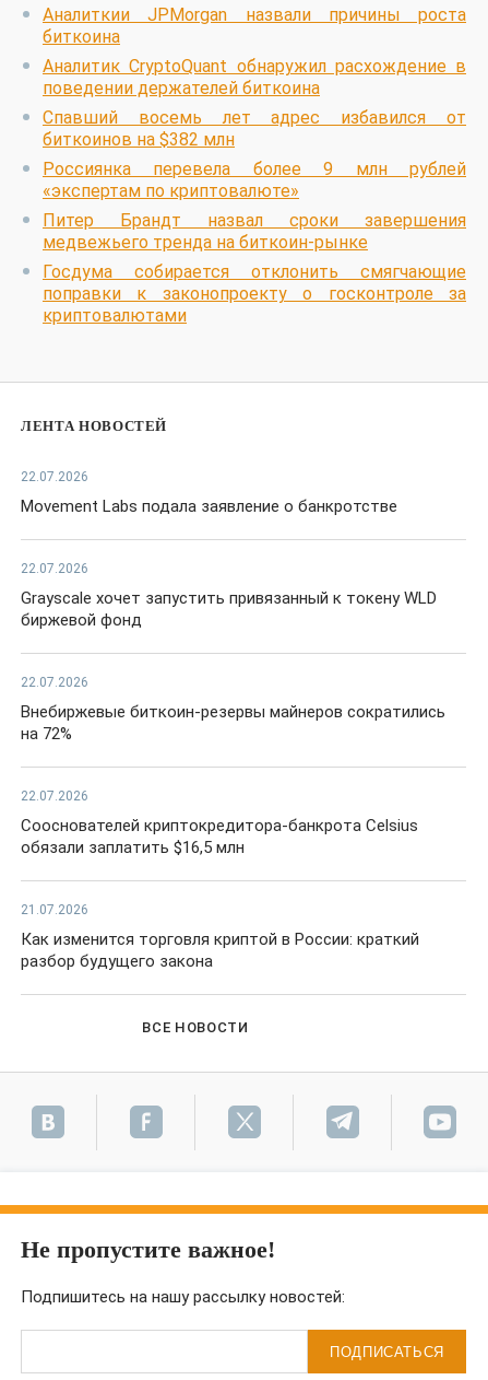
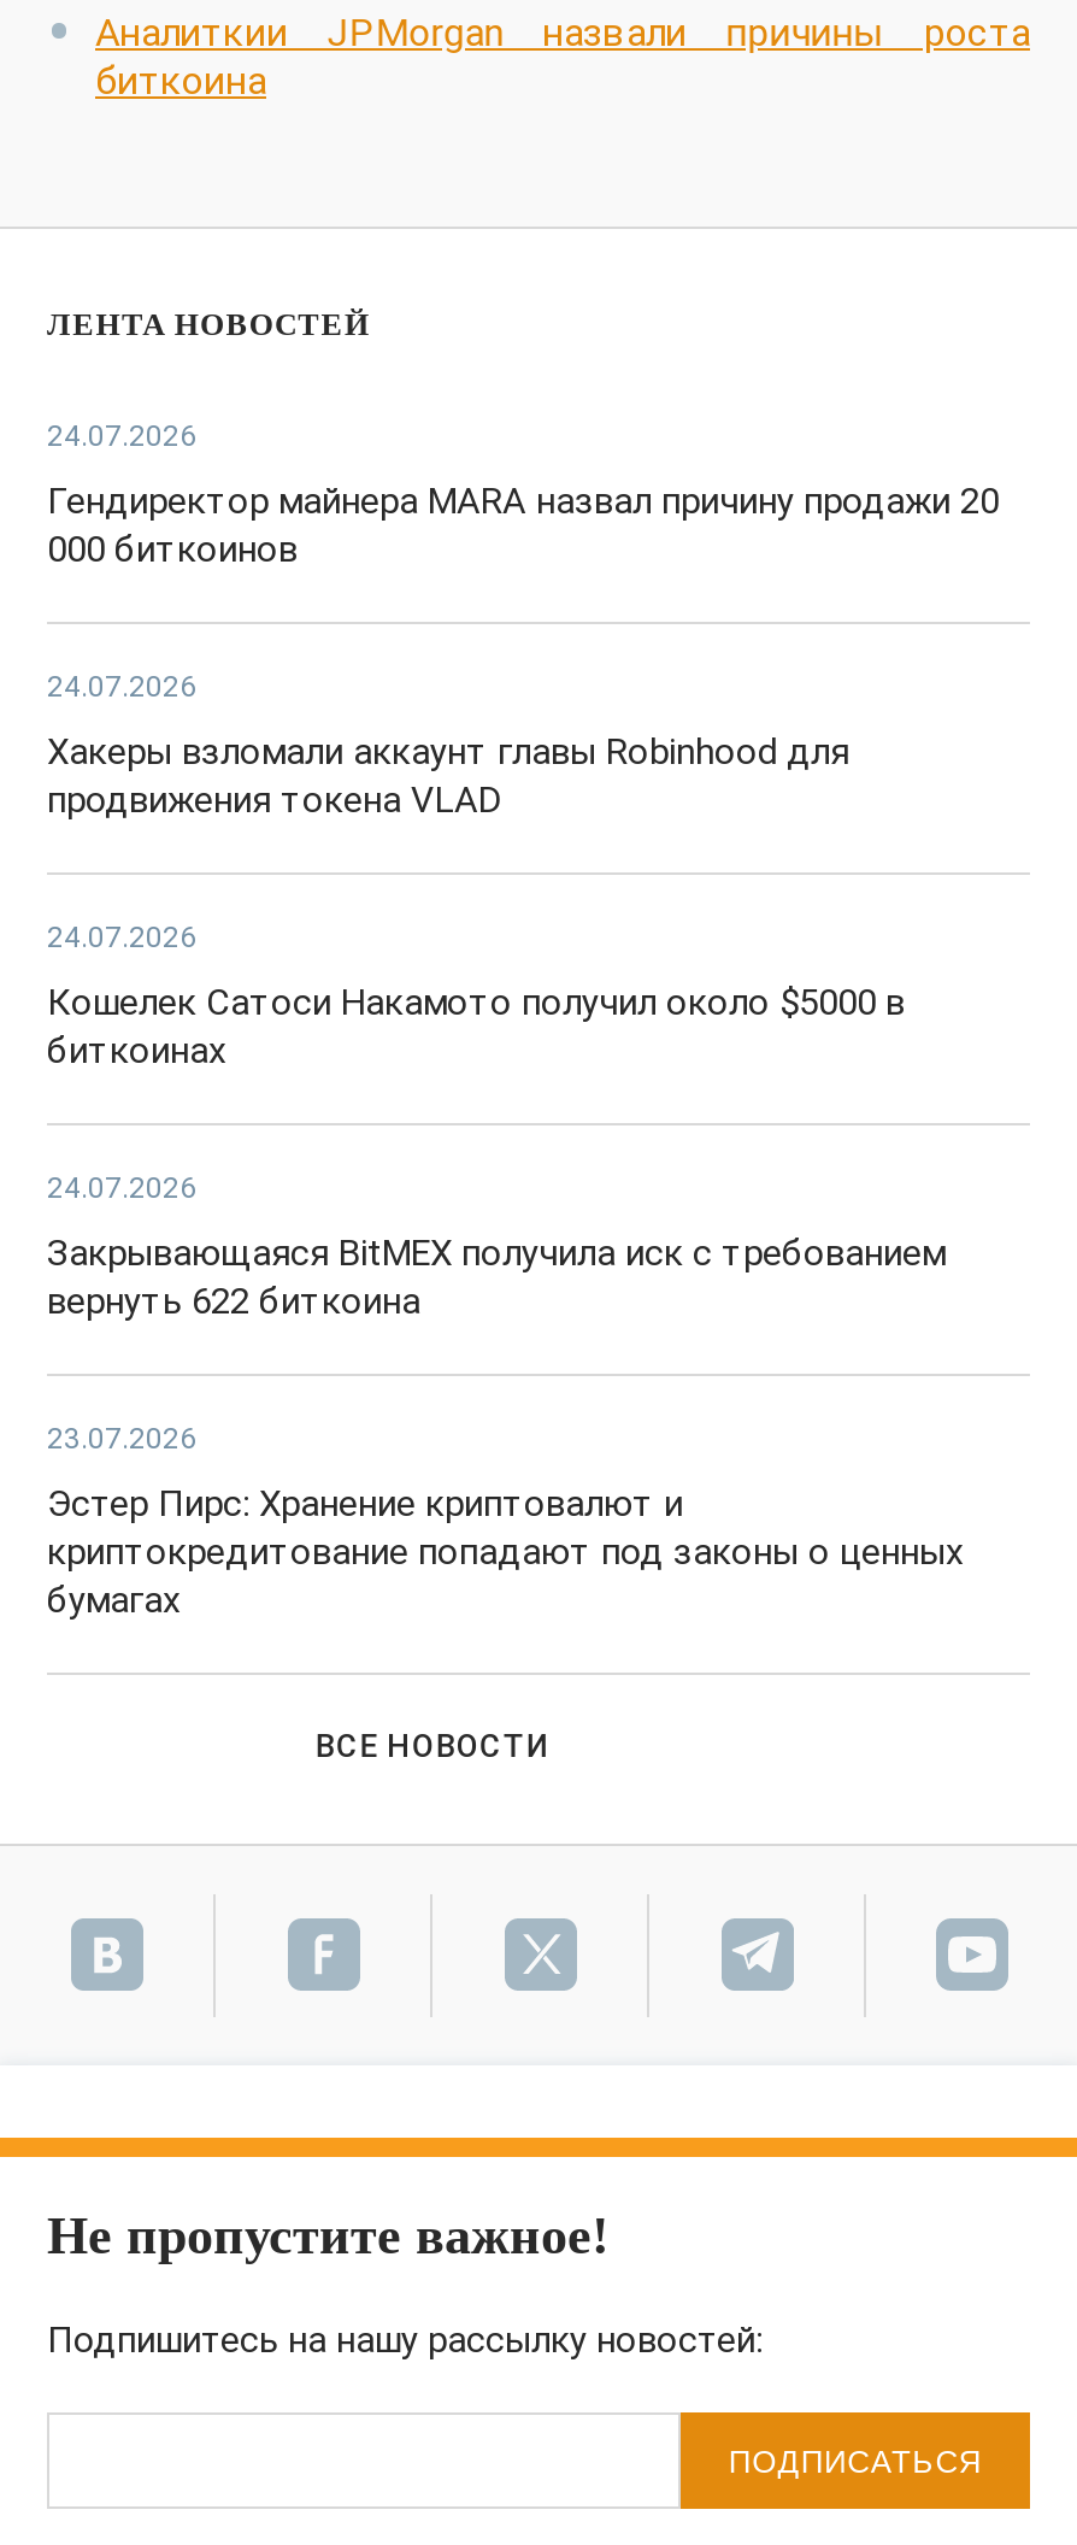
[43,56,466,326] Аналитик CryptoQuant обнаружил расхождение в | поведении держателей биткоина | Спавший восемь лет адрес избавился от | биткоинов на $382 млн | Россиянка перевела более 9 млн рублей | «экспертам по криптовалюте» | Питер Брандт назвал сроки завершения | медвежьего тренда на биткоин-рынке | Госдума собирается отклонить смягчающие | поправки к законопроекту о госконтроле за | криптовалютами -> none
moved [21,418,167,435] -> [47,307,370,343]: ЛЕНТА НОВОСТЕЙ
[21,470,88,485] 22.07.2026 -> [47,420,196,454] 24.07.2026
[21,497,397,517] Movement Labs подала заявление о банкротстве -> [47,481,999,572] Гендиректор майнера MARA назвал причину продажи 20 | 000 биткоинов
[21,561,88,577] 22.07.2026 -> [47,671,196,705] 24.07.2026
[21,589,437,630] Grayscale хочет запустить привязанный к токену WLD | биржевой фонд -> [47,731,849,823] Хакеры взломали аккаунт главы Robinhood для | продвижения токена VLAD
[21,675,88,690] 22.07.2026 -> [47,922,196,955] 24.07.2026
[21,702,445,744] Внебиржевые биткоин-резервы майнеров сократились | на 72% -> [47,982,905,1073] Кошелек Сатоси Накамото получил около $5000 в | биткоинах
[21,789,88,804] 22.07.2026 -> [47,1172,196,1206] 24.07.2026
[21,816,418,858] Сооснователей криптокредитора-банкрота Celsius | обязали заплатить $16,5 млн -> [47,1232,946,1324] Закрывающаяся BitMEX получила иск с требованием | вернуть 622 биткоина
[21,903,88,918] 21.07.2026 -> [47,1423,196,1457] 23.07.2026
[21,930,419,971] Как изменится торговля криптой в России: краткий | разбор будущего закона -> [47,1483,963,1623] Эстер Пирс: Хранение криптовалют и | криптокредитование попадают под законы о ценных | бумагах

